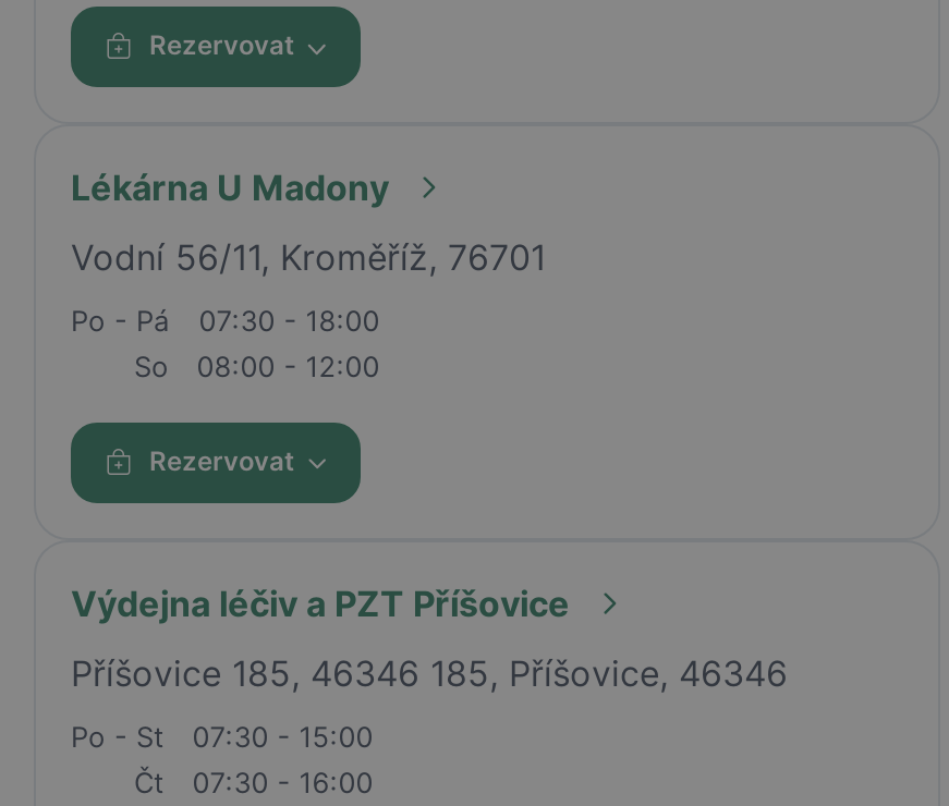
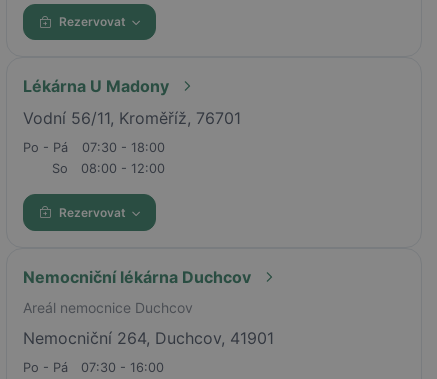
[71,580,788,798] Výdejna léčiv a PZT Příšovice | Příšovice 185, 46346 185, Příšovice, 46346 | Po - St | 07:30 - 15:00 | Čt -> [23,267,274,375] Nemocniční lékárna Duchcov | Areál nemocnice Duchcov | Nemocniční 264, Duchcov, 41901 | Po - Pá

